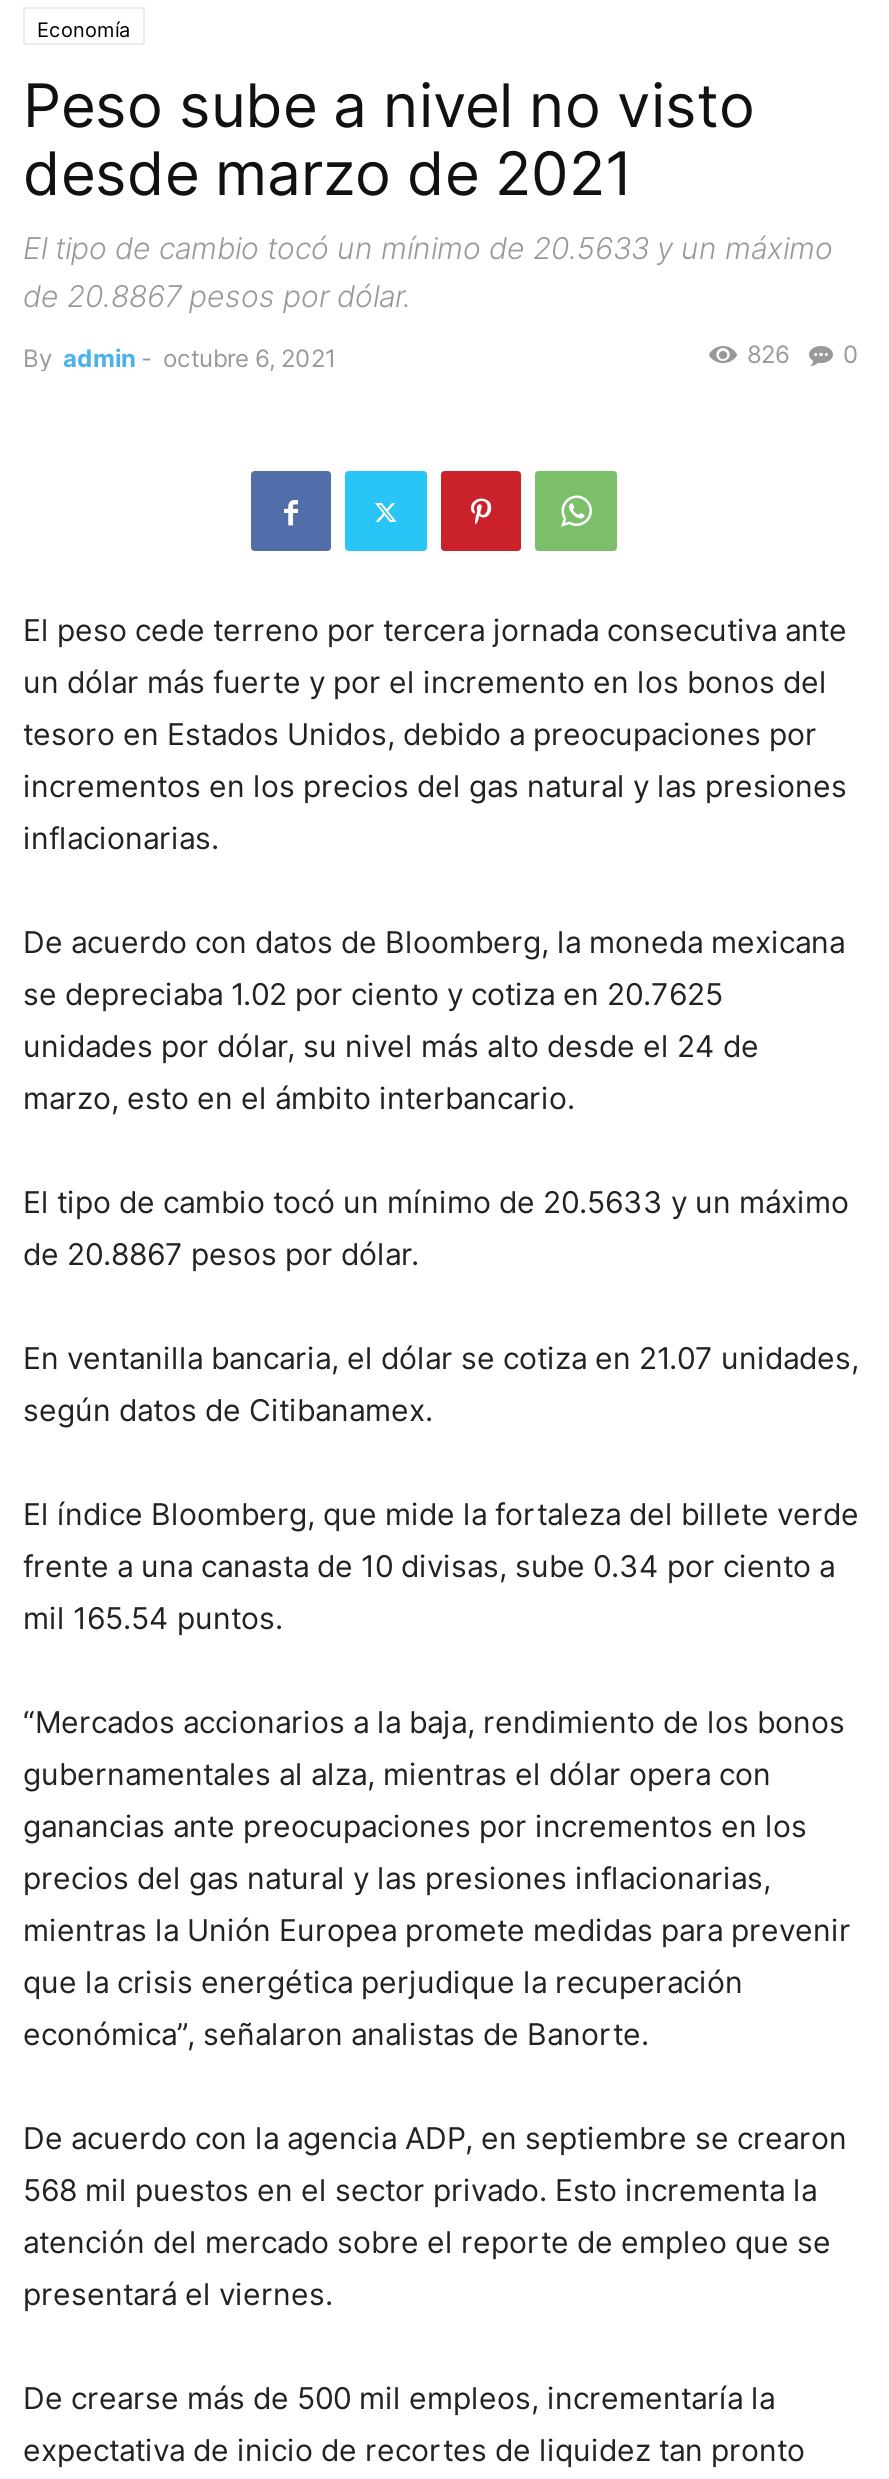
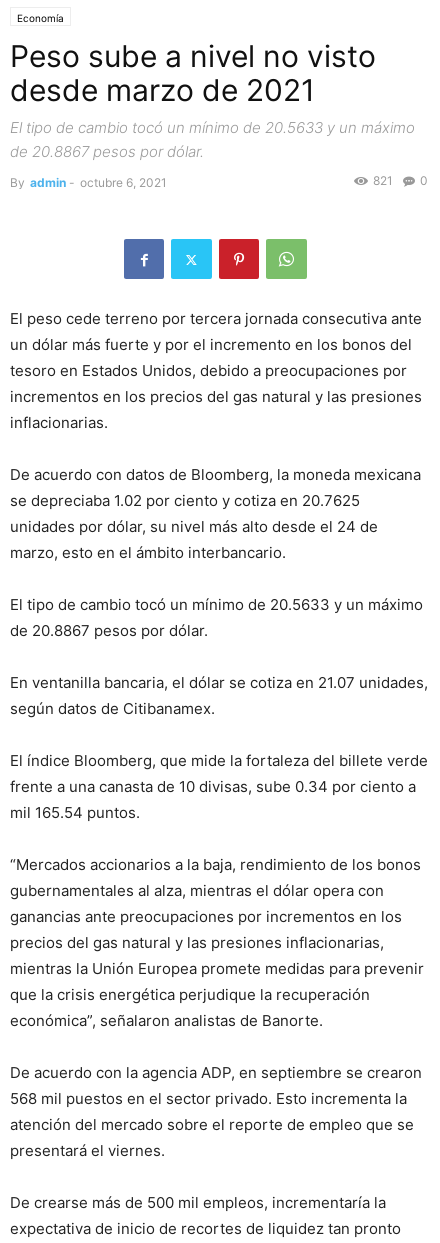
[747,339,859,369] 826 0 -> [373,173,428,188] 821 0

